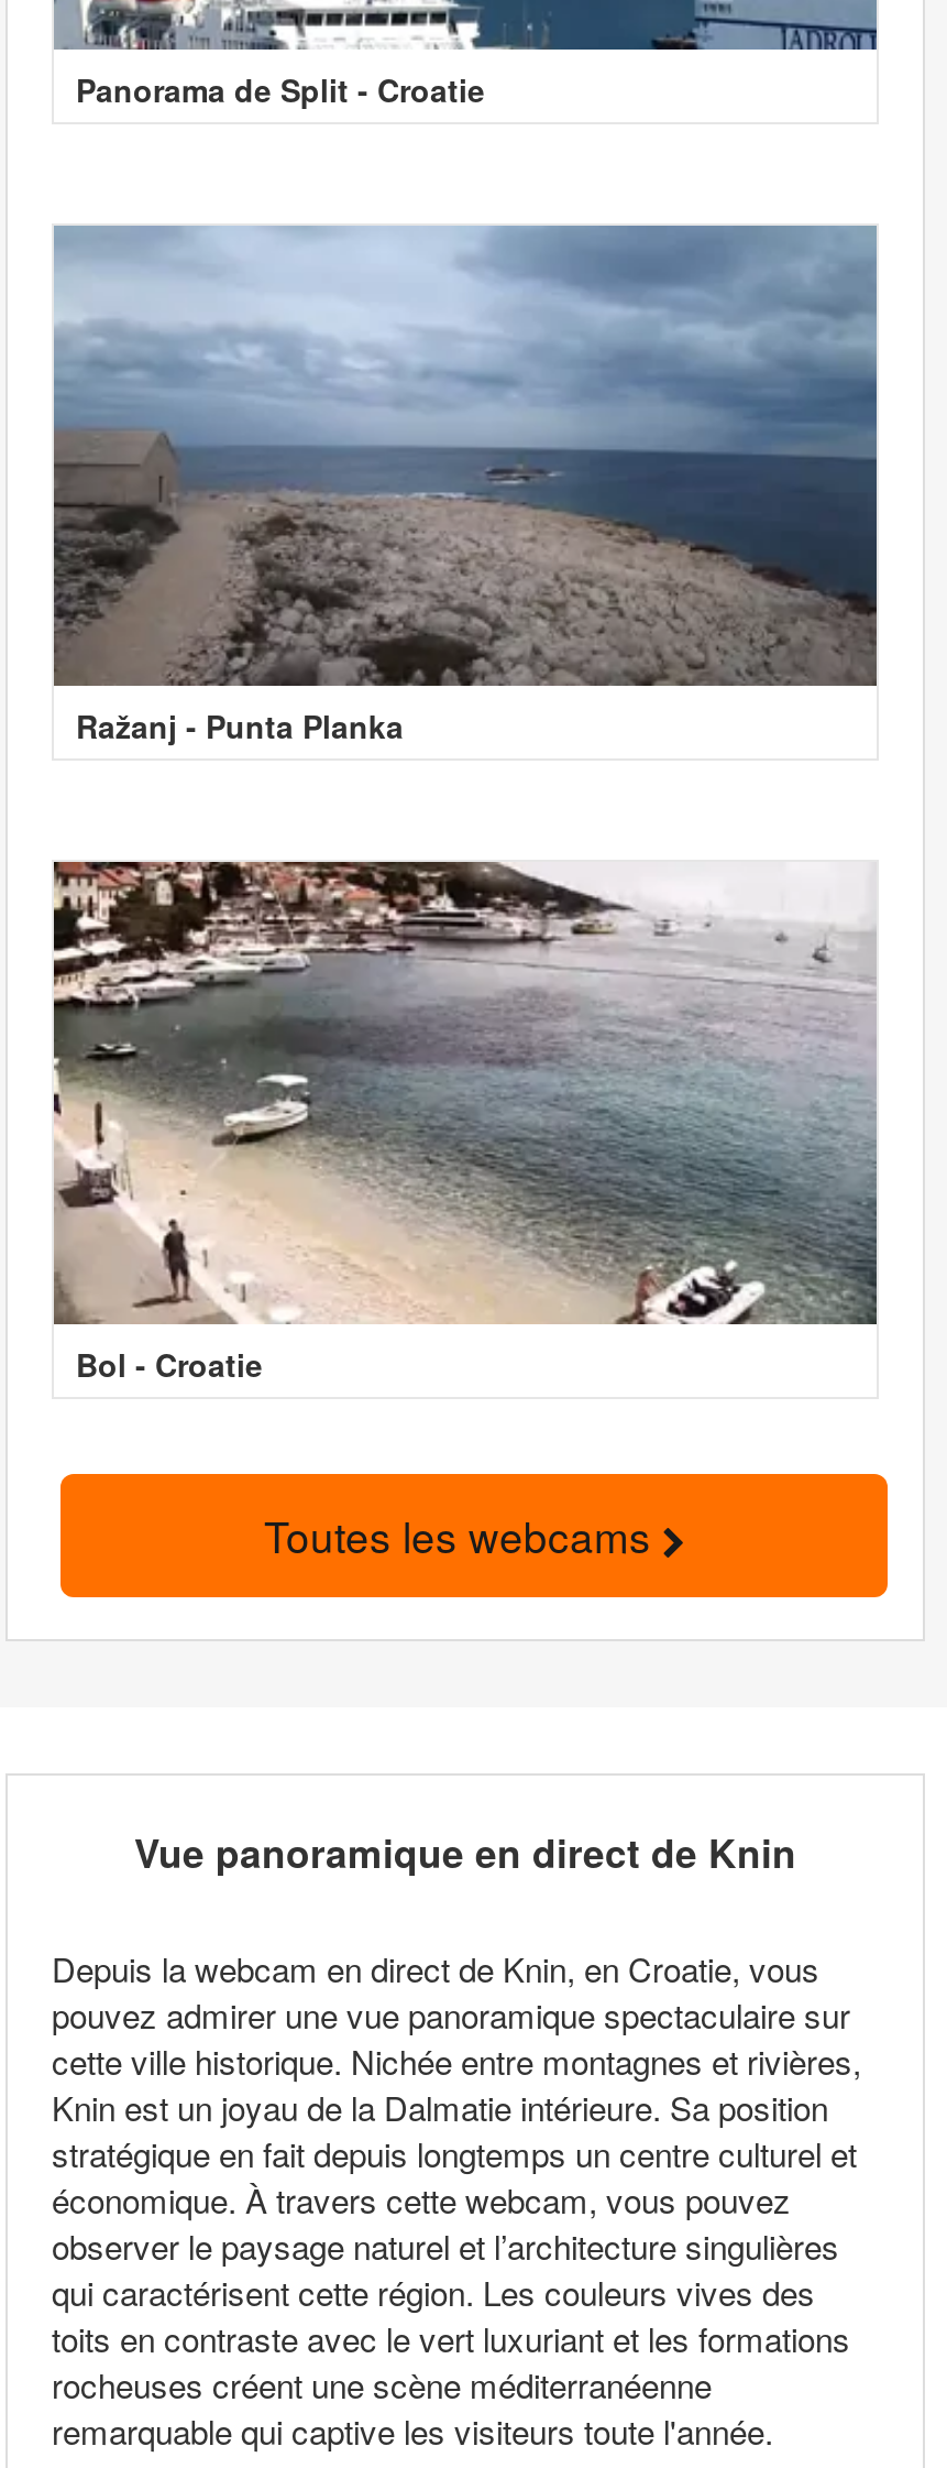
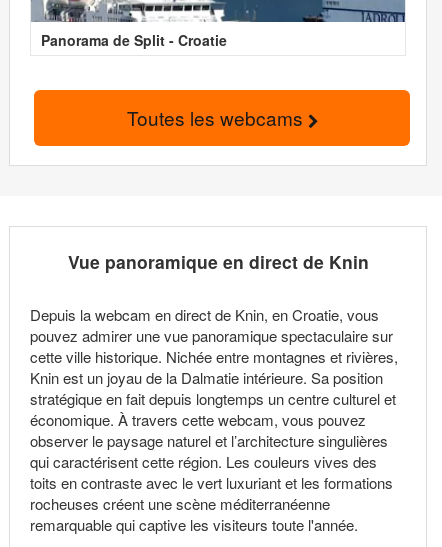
[54,198,879,749] [image] | Ražanj - Punta Planka -> none
[54,859,877,1387] [image] | Bol - Croatie -> none

